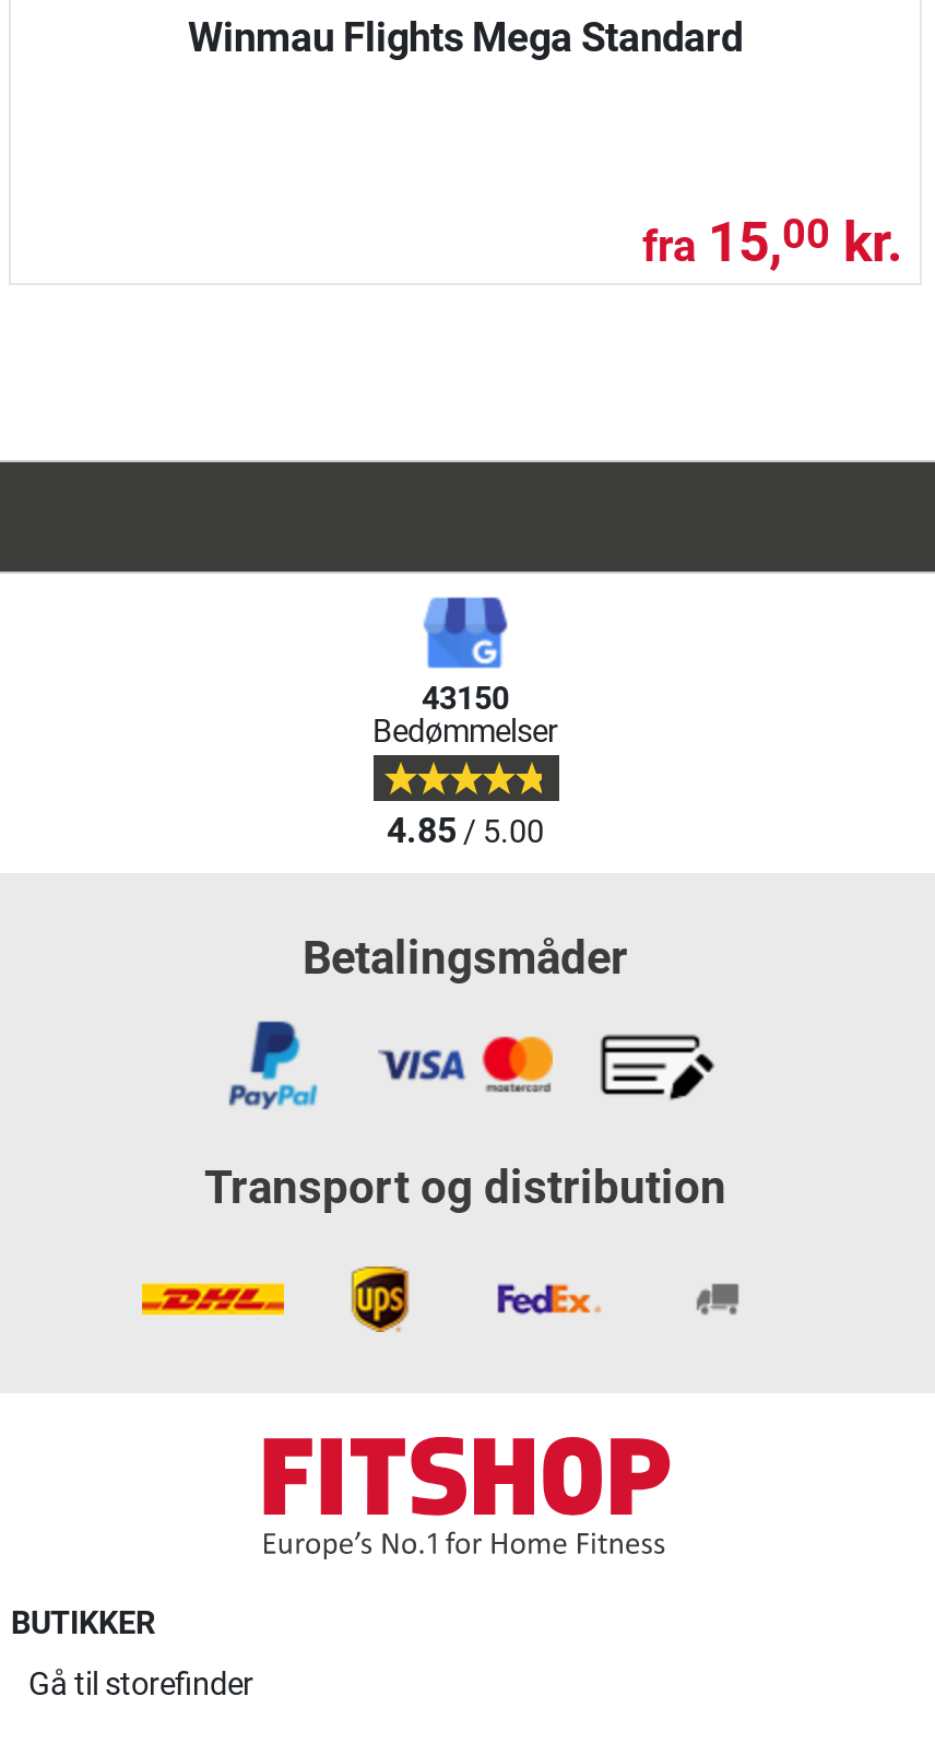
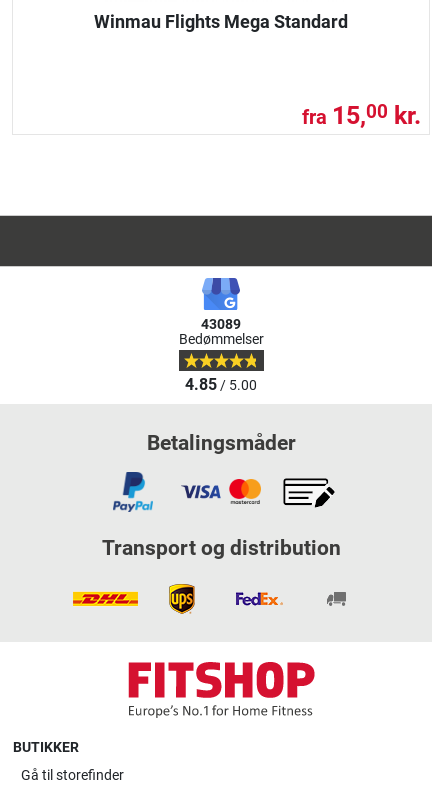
[422,680,509,718] 43150 -> [201,316,241,333] 43089

